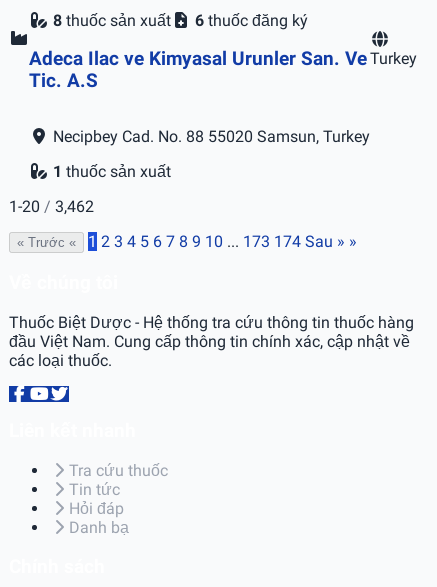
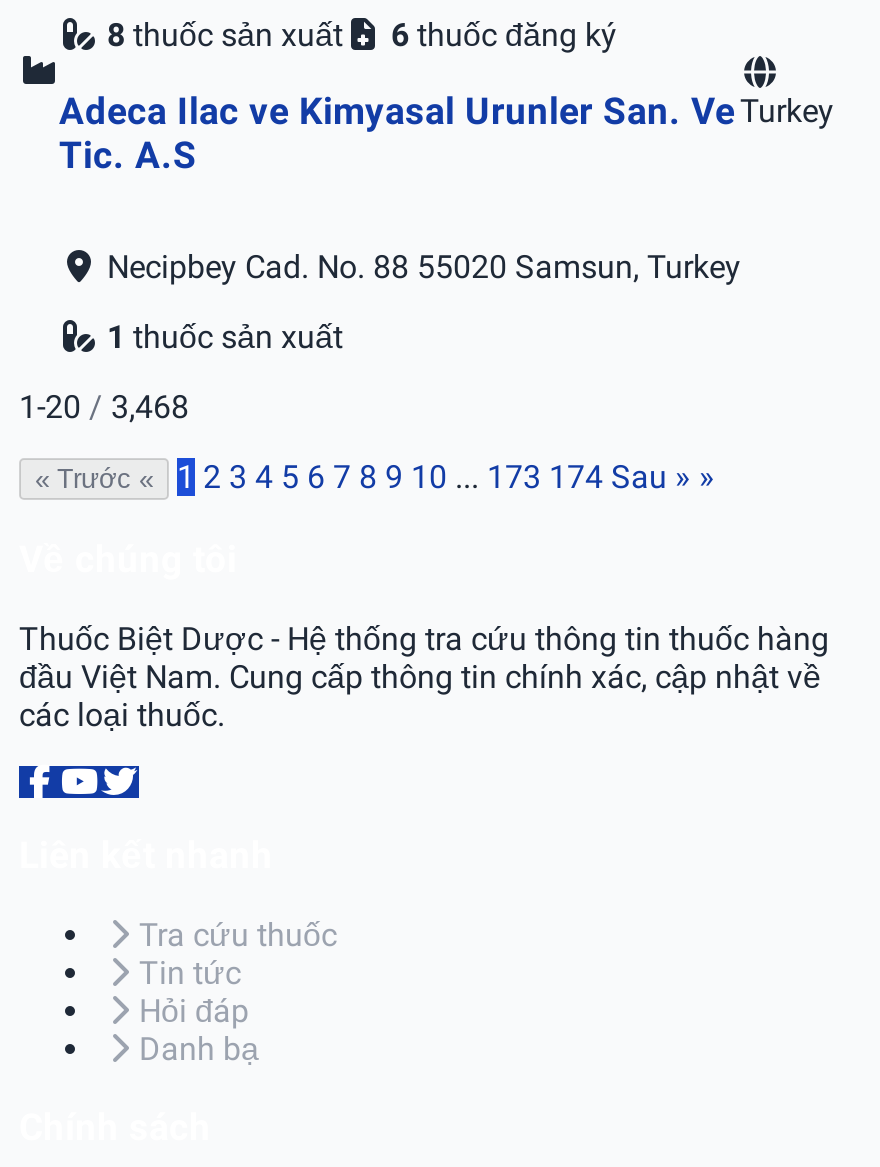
[9,197,94,216] 1-20 / 3,462 -> [19,388,189,426] 1-20 / 3,468

